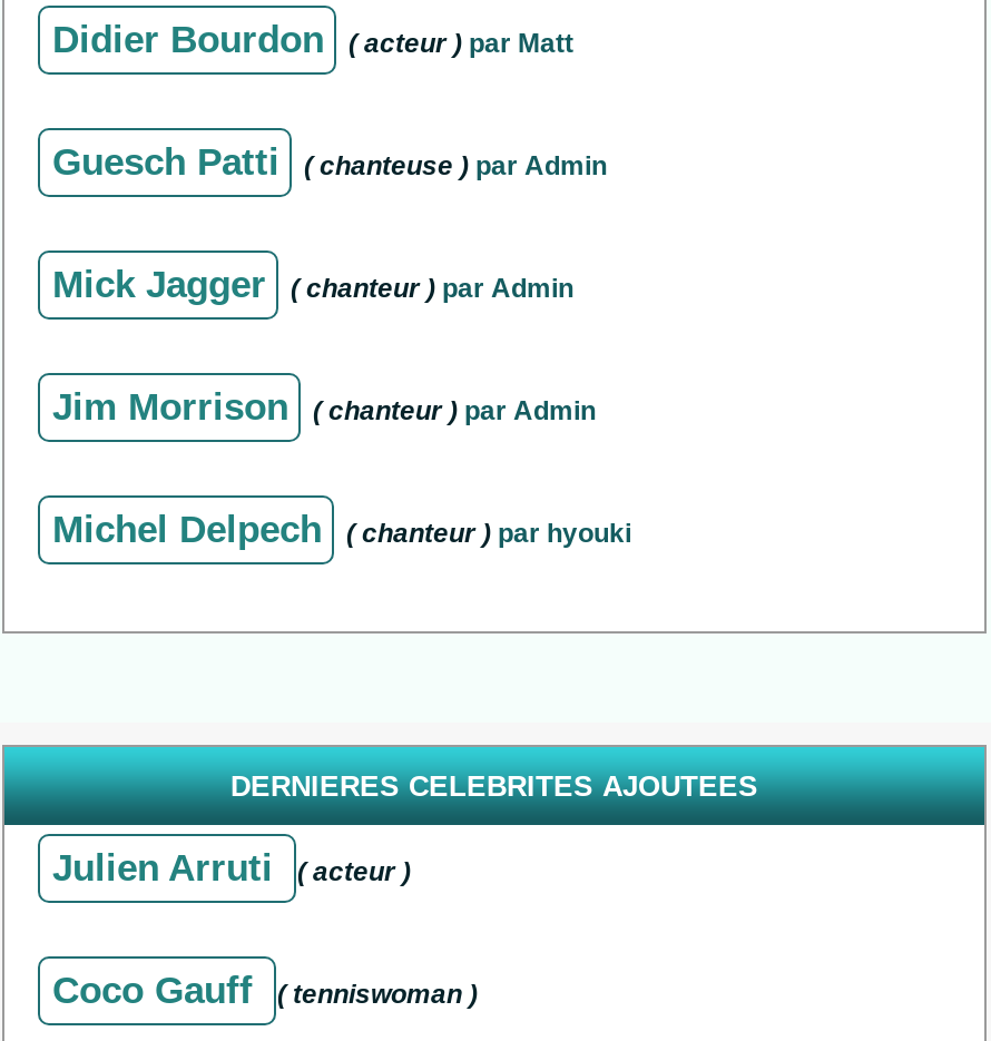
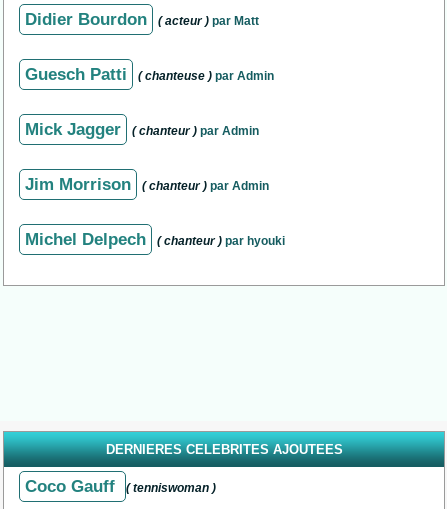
moved [230,769,758,803] -> [105,442,342,457]: DERNIERES CELEBRITES AJOUTEES
[52,847,411,890] Julien Arruti ( acteur ) -> none

